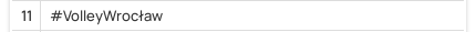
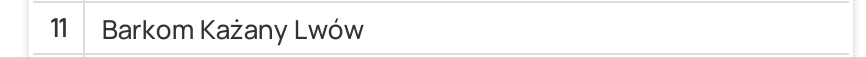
[50,6,163,25] #VolleyWrocław -> [102,10,364,46] Barkom Każany Lwów

